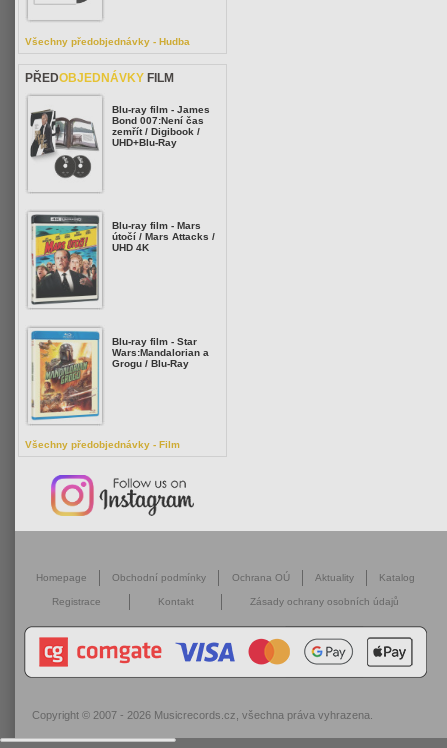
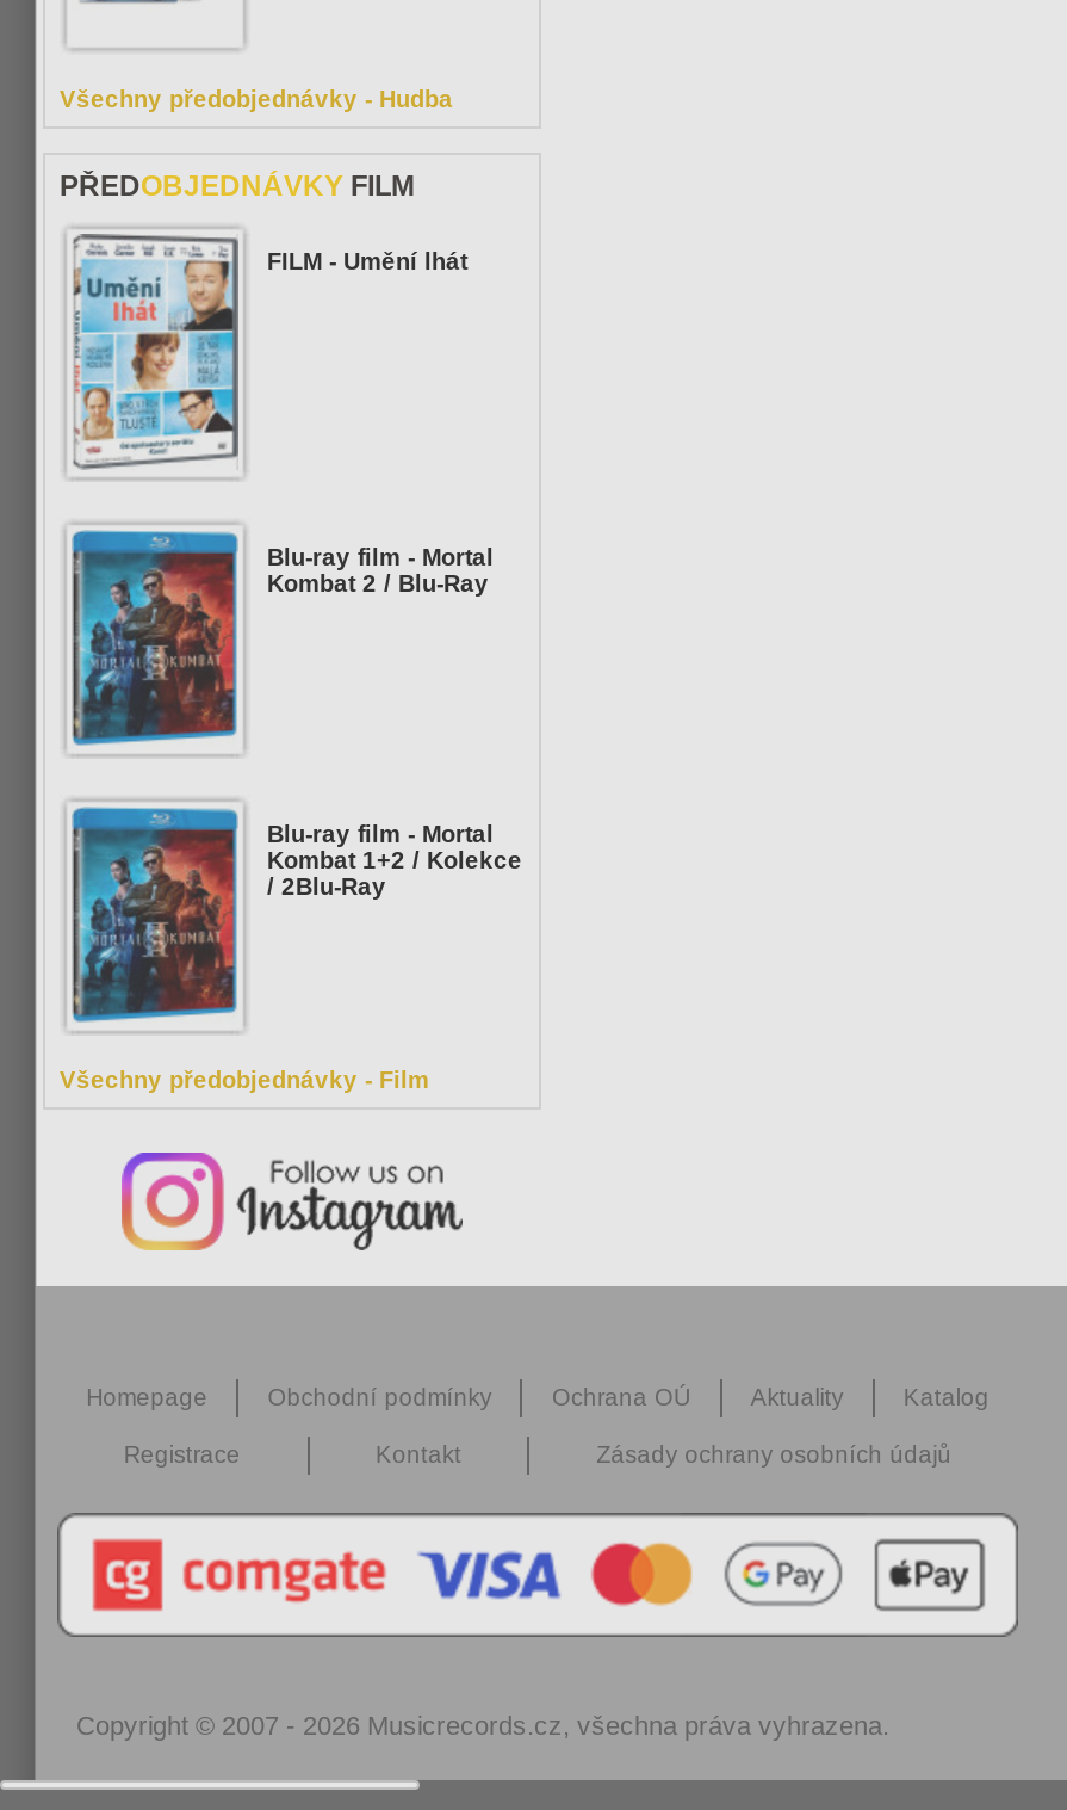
[30,98,210,188] [image] | Blu-ray film - James | Bond 007:Není čas | zemřít / Digibook / | UHD+Blu-Ray -> [72,231,467,470] [image] | FILM - Umění lhát
[30,214,215,305] [image] | Blu-ray film - Mars | útočí / Mars Attacks / | UHD 4K -> [69,530,494,747] [image] | Blu-ray film - Mortal | Kombat 2 / Blu-Ray
[30,336,209,419] [image] | Blu-ray film - Star | Wars:Mandalorian a | Grogu / Blu-Ray -> [72,821,522,1019] [image] | Blu-ray film - Mortal | Kombat 1+2 / Kolekce | / 2Blu-Ray

